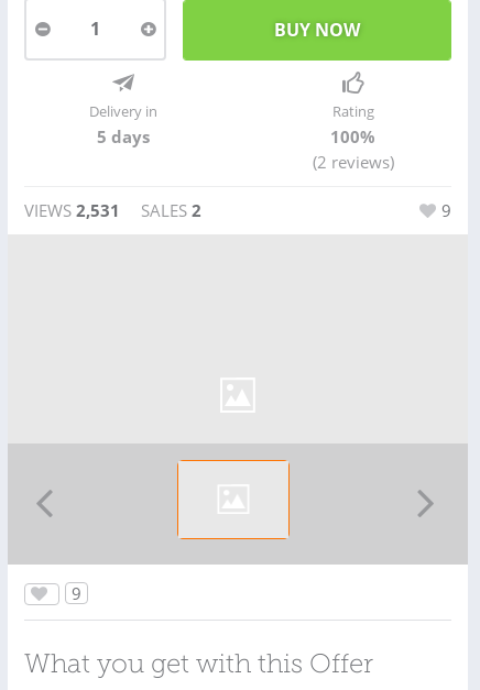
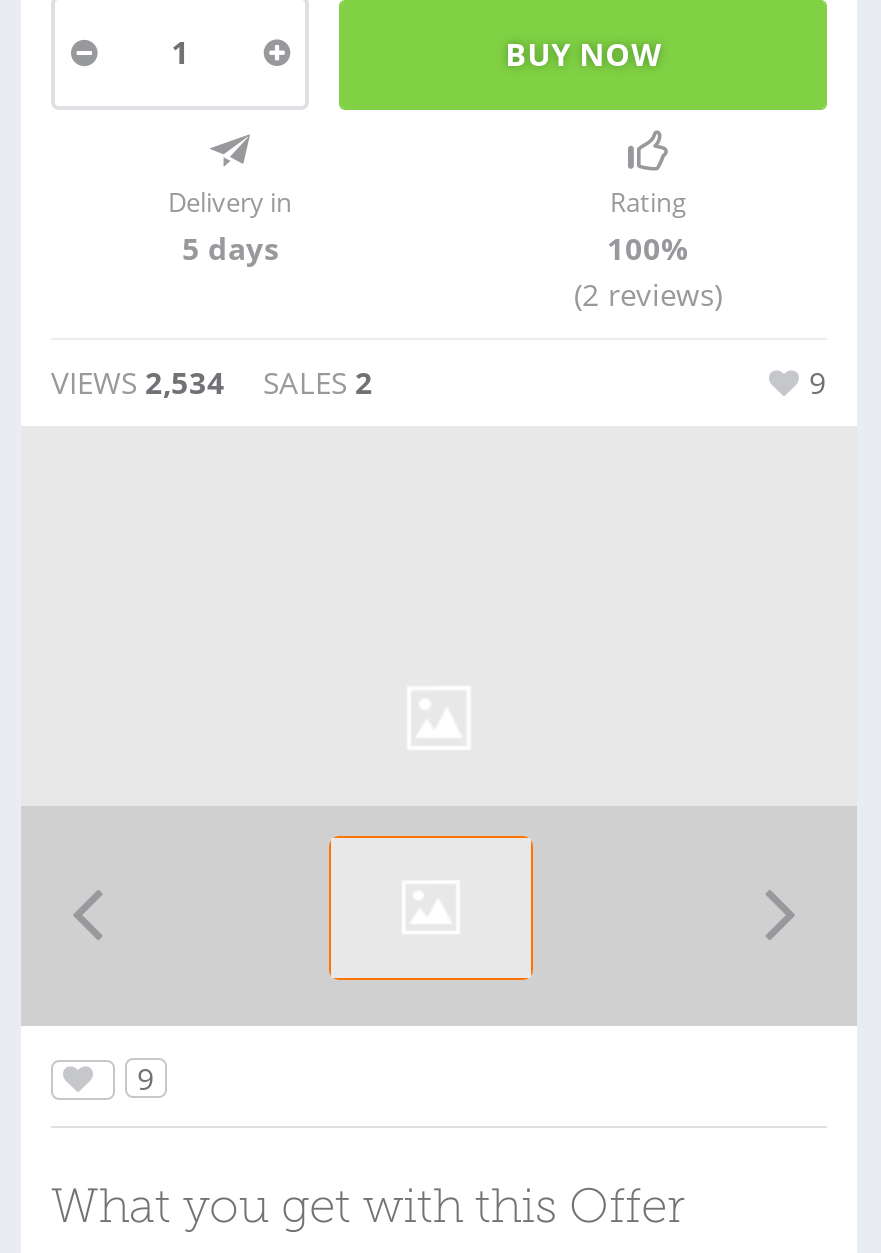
[24,199,201,221] VIEWS 2,531 SALES 2 -> [51,362,373,402] VIEWS 2,534 SALES 2

